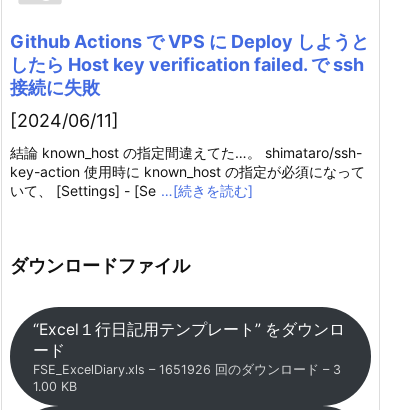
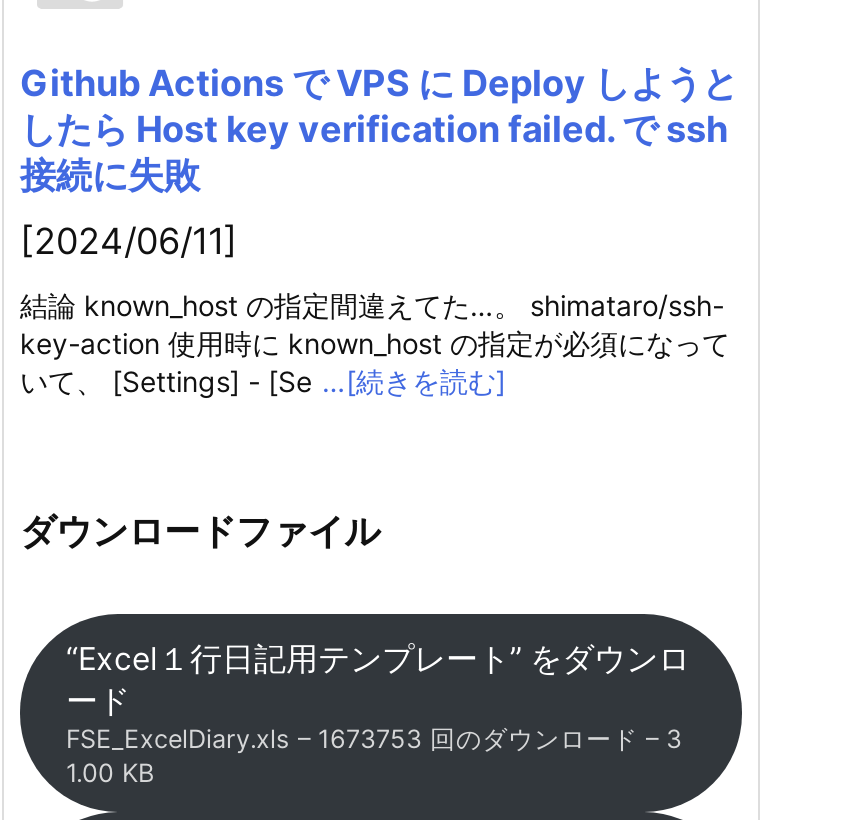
[33,362,341,377] FSE_ExcelDiary.xls – 1651926 回のダウンロード – 3 -> [66,724,682,754] FSE_ExcelDiary.xls – 1673753 回のダウンロード – 3

